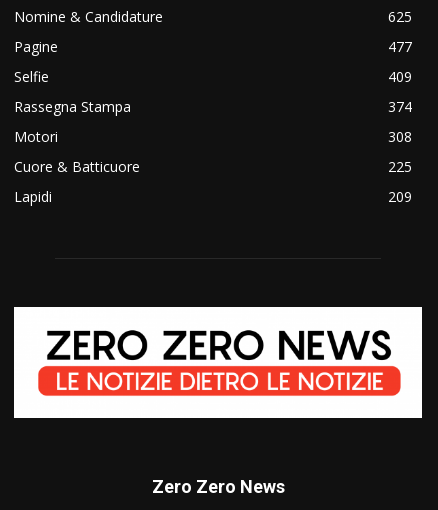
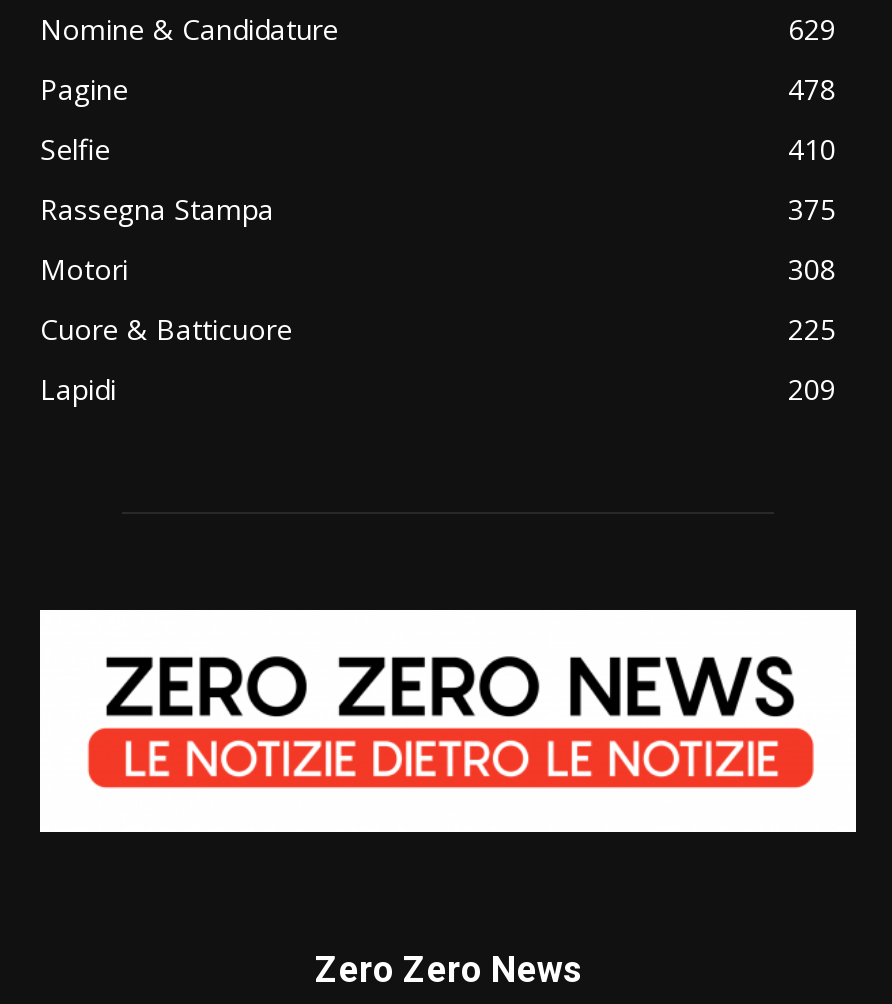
[388,7,412,26] 625 -> [788,11,836,49] 629
[388,37,412,56] 477 -> [788,71,836,109] 478
[388,67,412,86] 409 -> [788,131,836,169] 410
[388,97,412,116] 374 -> [788,191,836,229] 375

